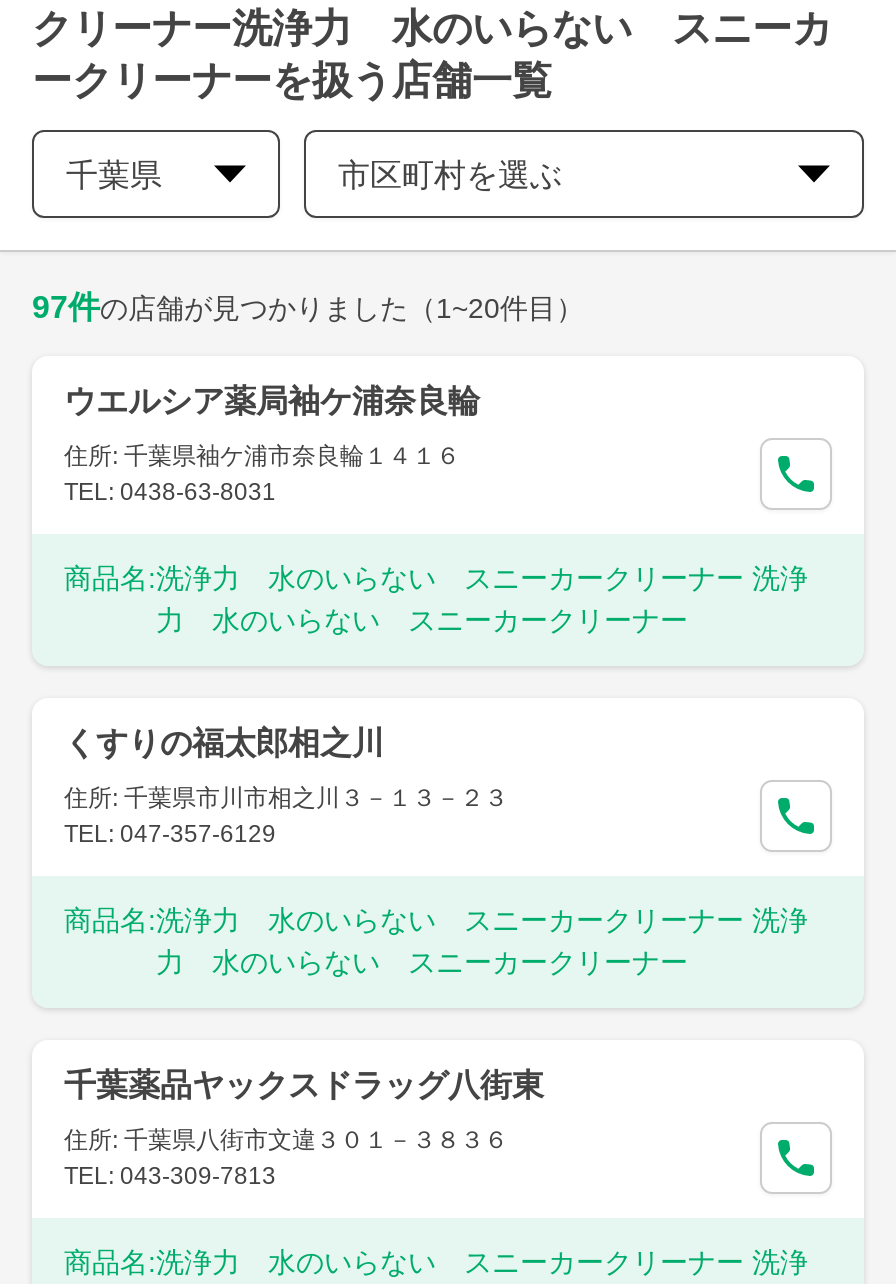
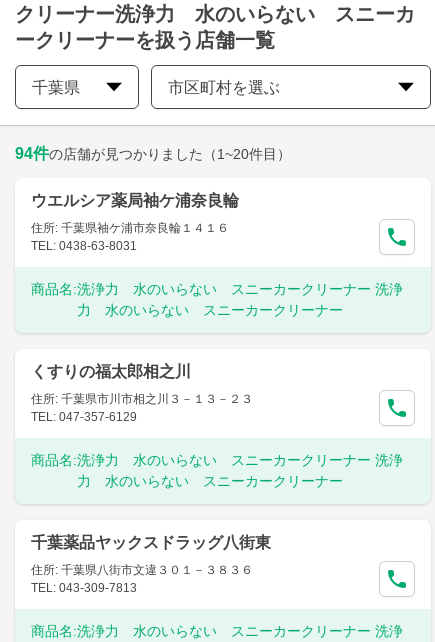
[32,290,584,324] 97件の店舗が見つかりました（1~20件目） -> [15,145,291,162] 94件の店舗が見つかりました（1~20件目）

